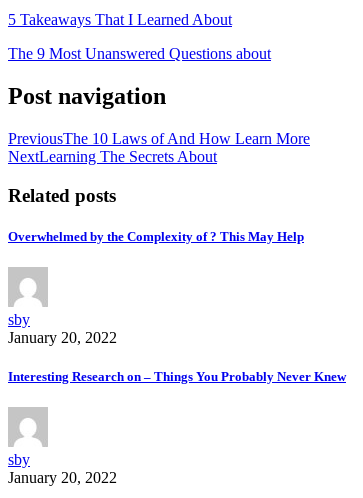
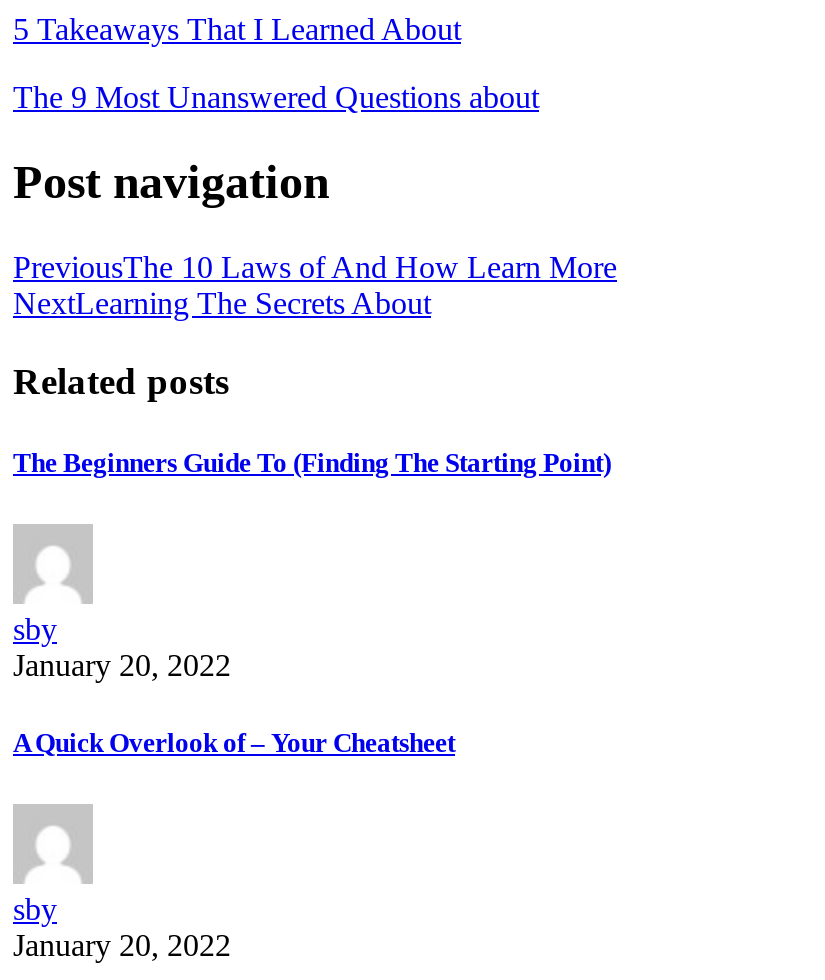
[8,229,304,244] Overwhelmed by the Complexity of ? This May Help -> [13,447,611,477] The Beginners Guide To (Finding The Starting Point)
[8,369,346,384] Interesting Research on – Things You Probably Never Knew -> [13,728,455,758] A Quick Overlook of – Your Cheatsheet

